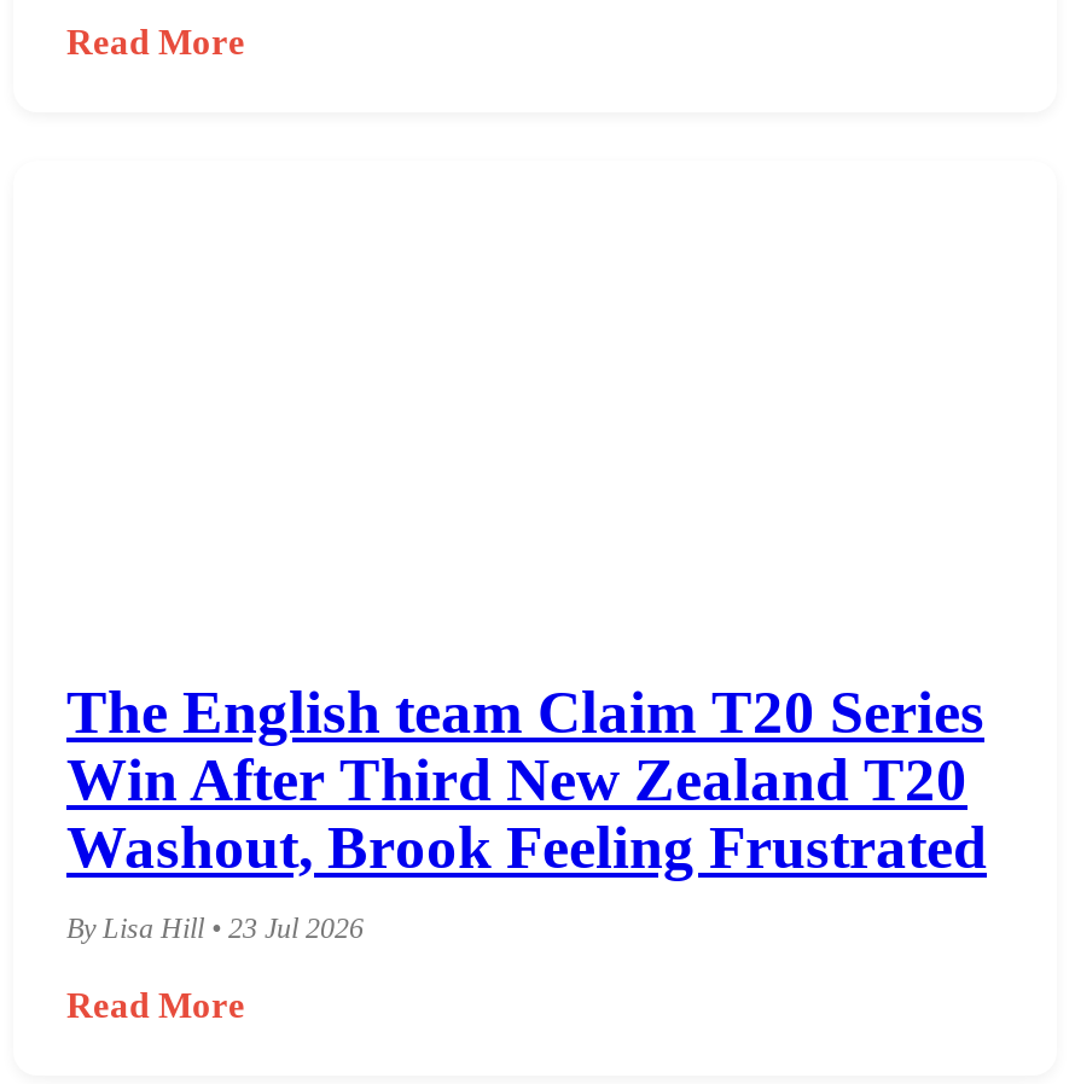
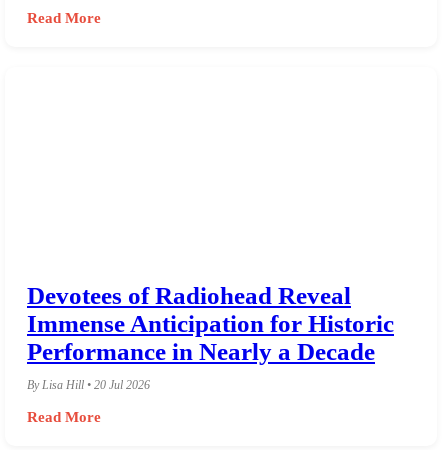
[66,679,987,879] The English team Claim T20 Series | Win After Third New Zealand T20 | Washout, Brook Feeling Frustrated -> [27,282,394,365] Devotees of Radiohead Reveal | Immense Anticipation for Historic | Performance in Nearly a Decade
[66,910,364,944] By Lisa Hill • 23 Jul 2026 -> [27,378,150,392] By Lisa Hill • 20 Jul 2026

